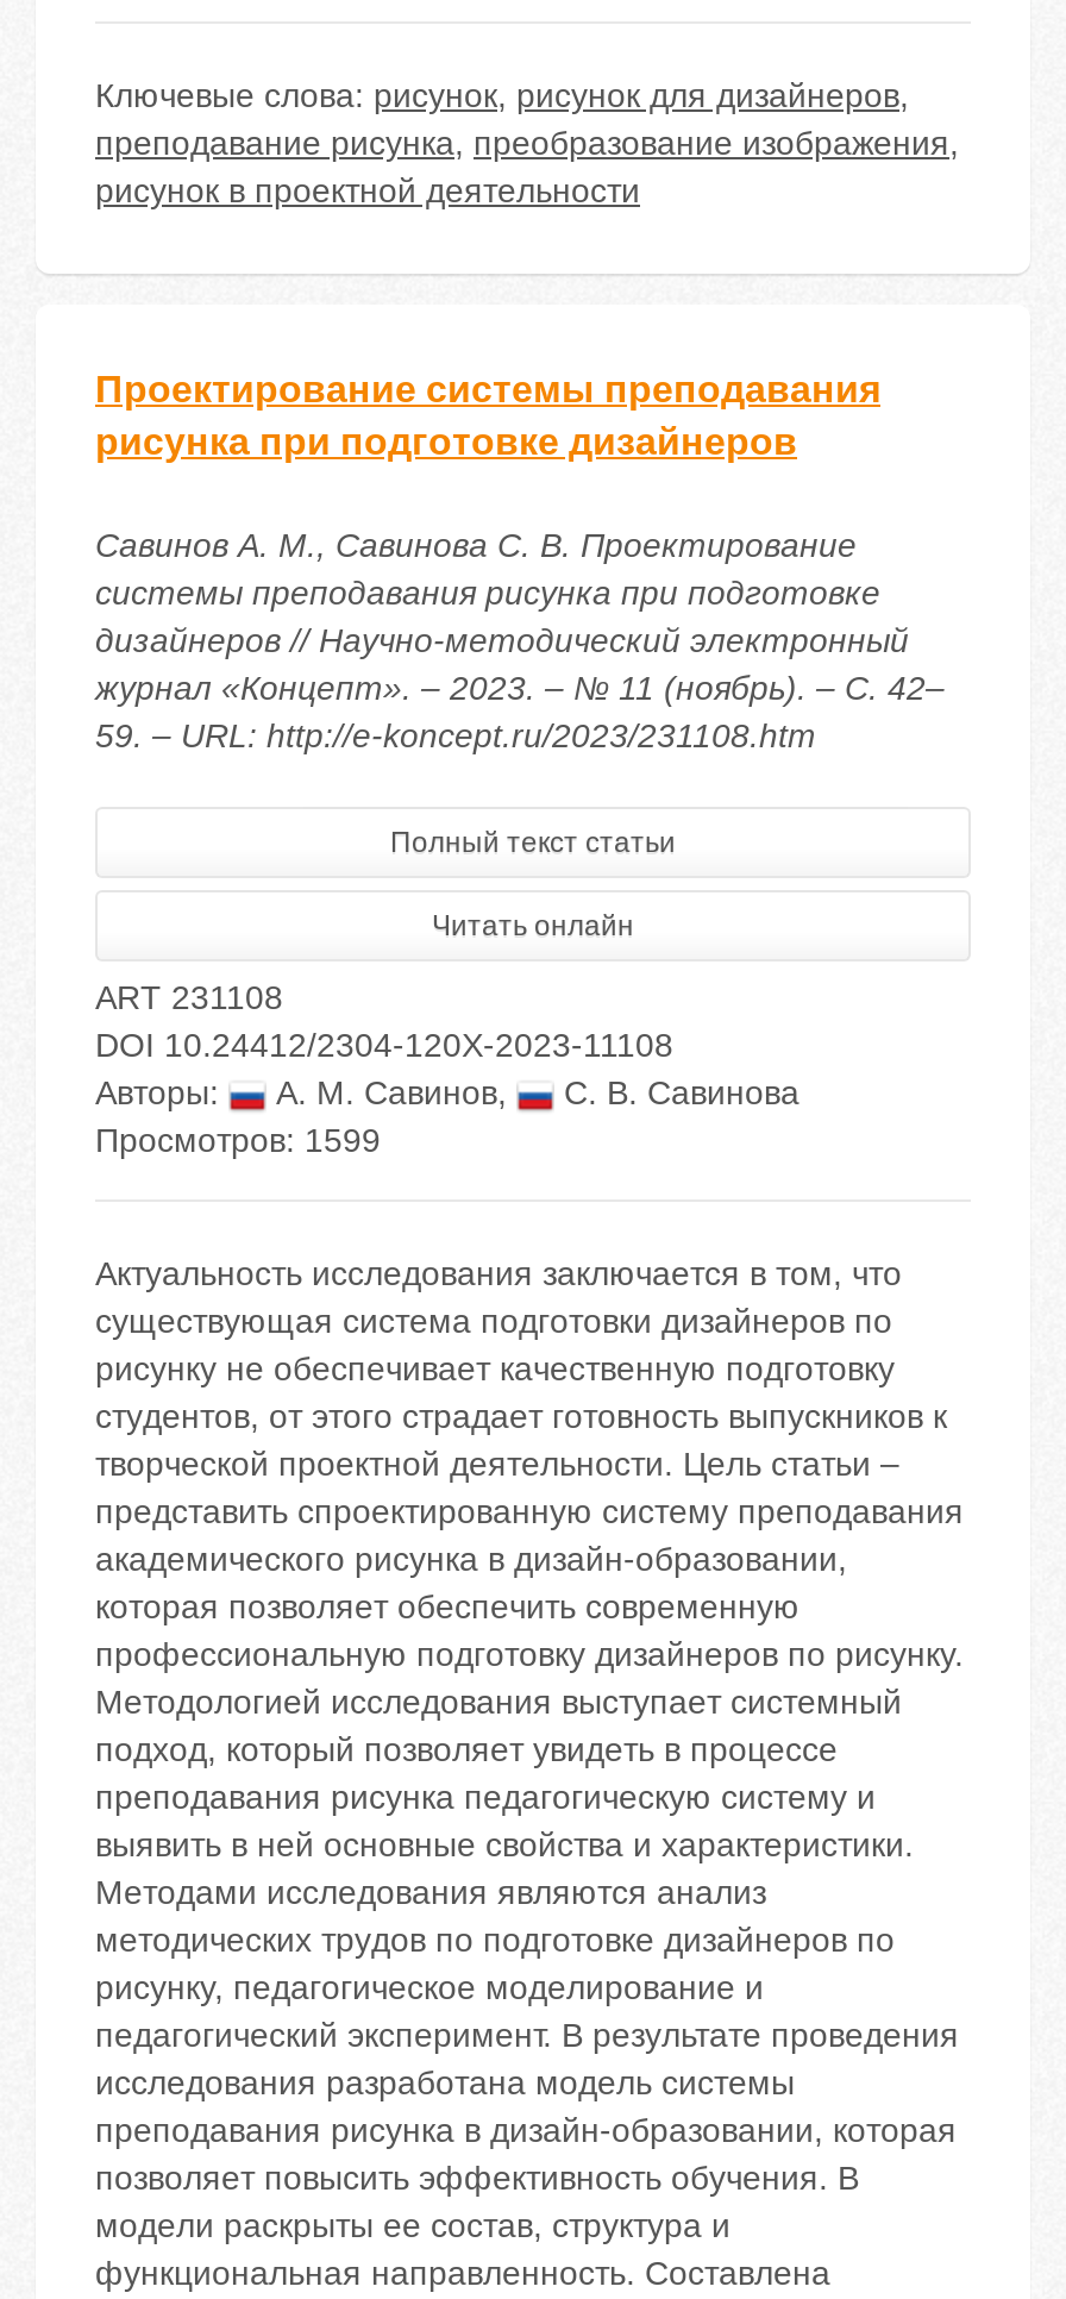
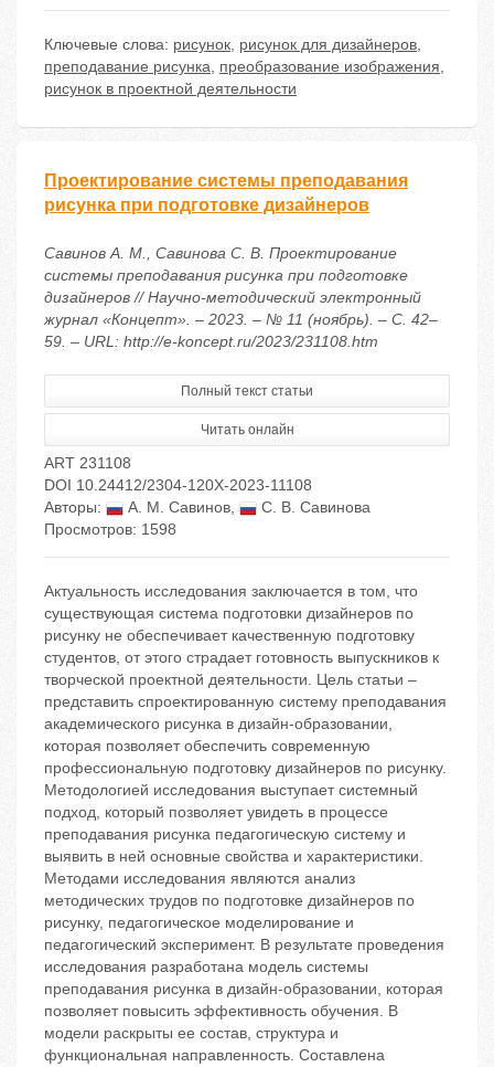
[95,1122,381,1160] Просмотров: 1599 -> [44,521,176,538] Просмотров: 1598

